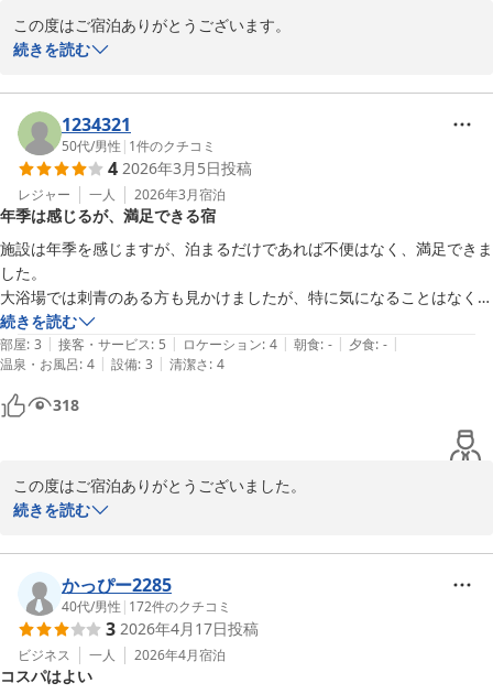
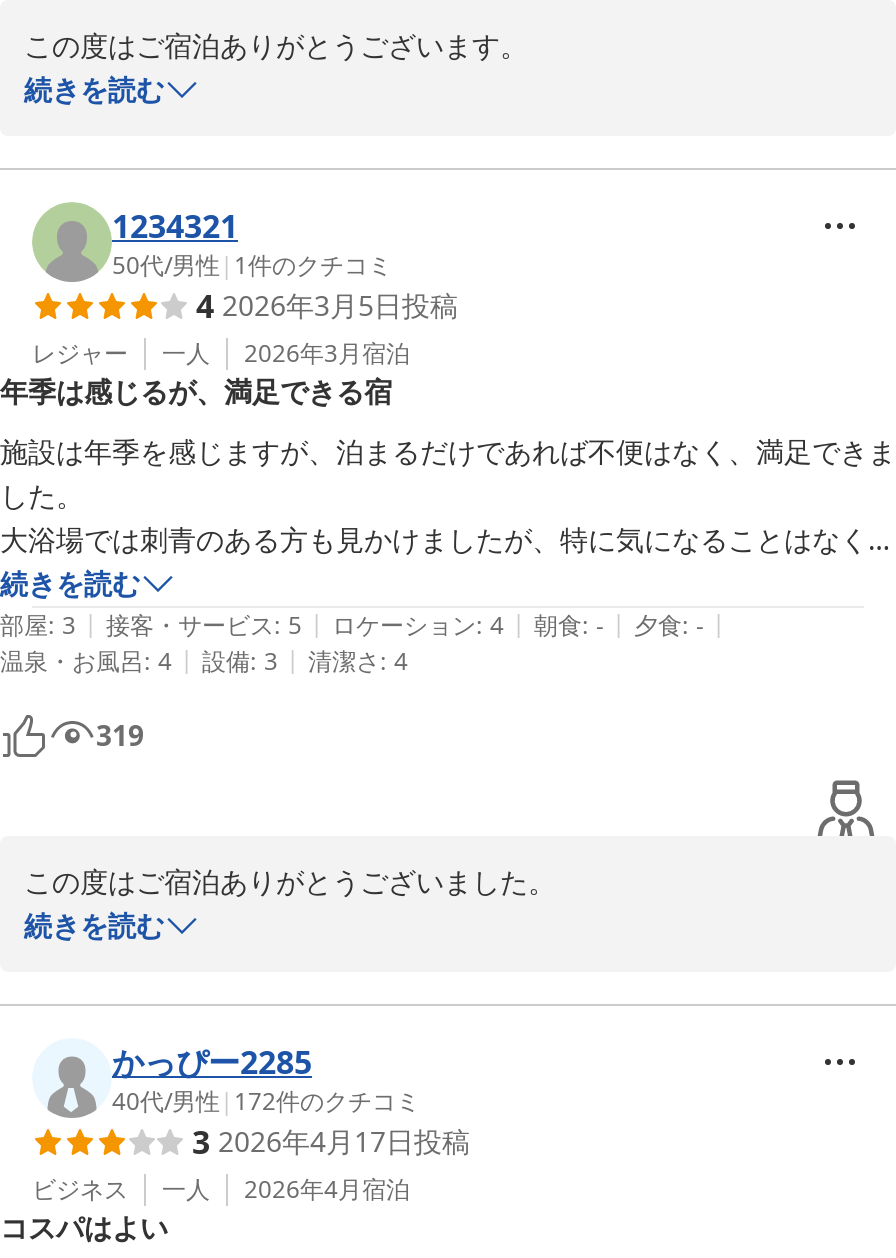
[53,394,79,415] 318 -> [96,716,144,754] 319

